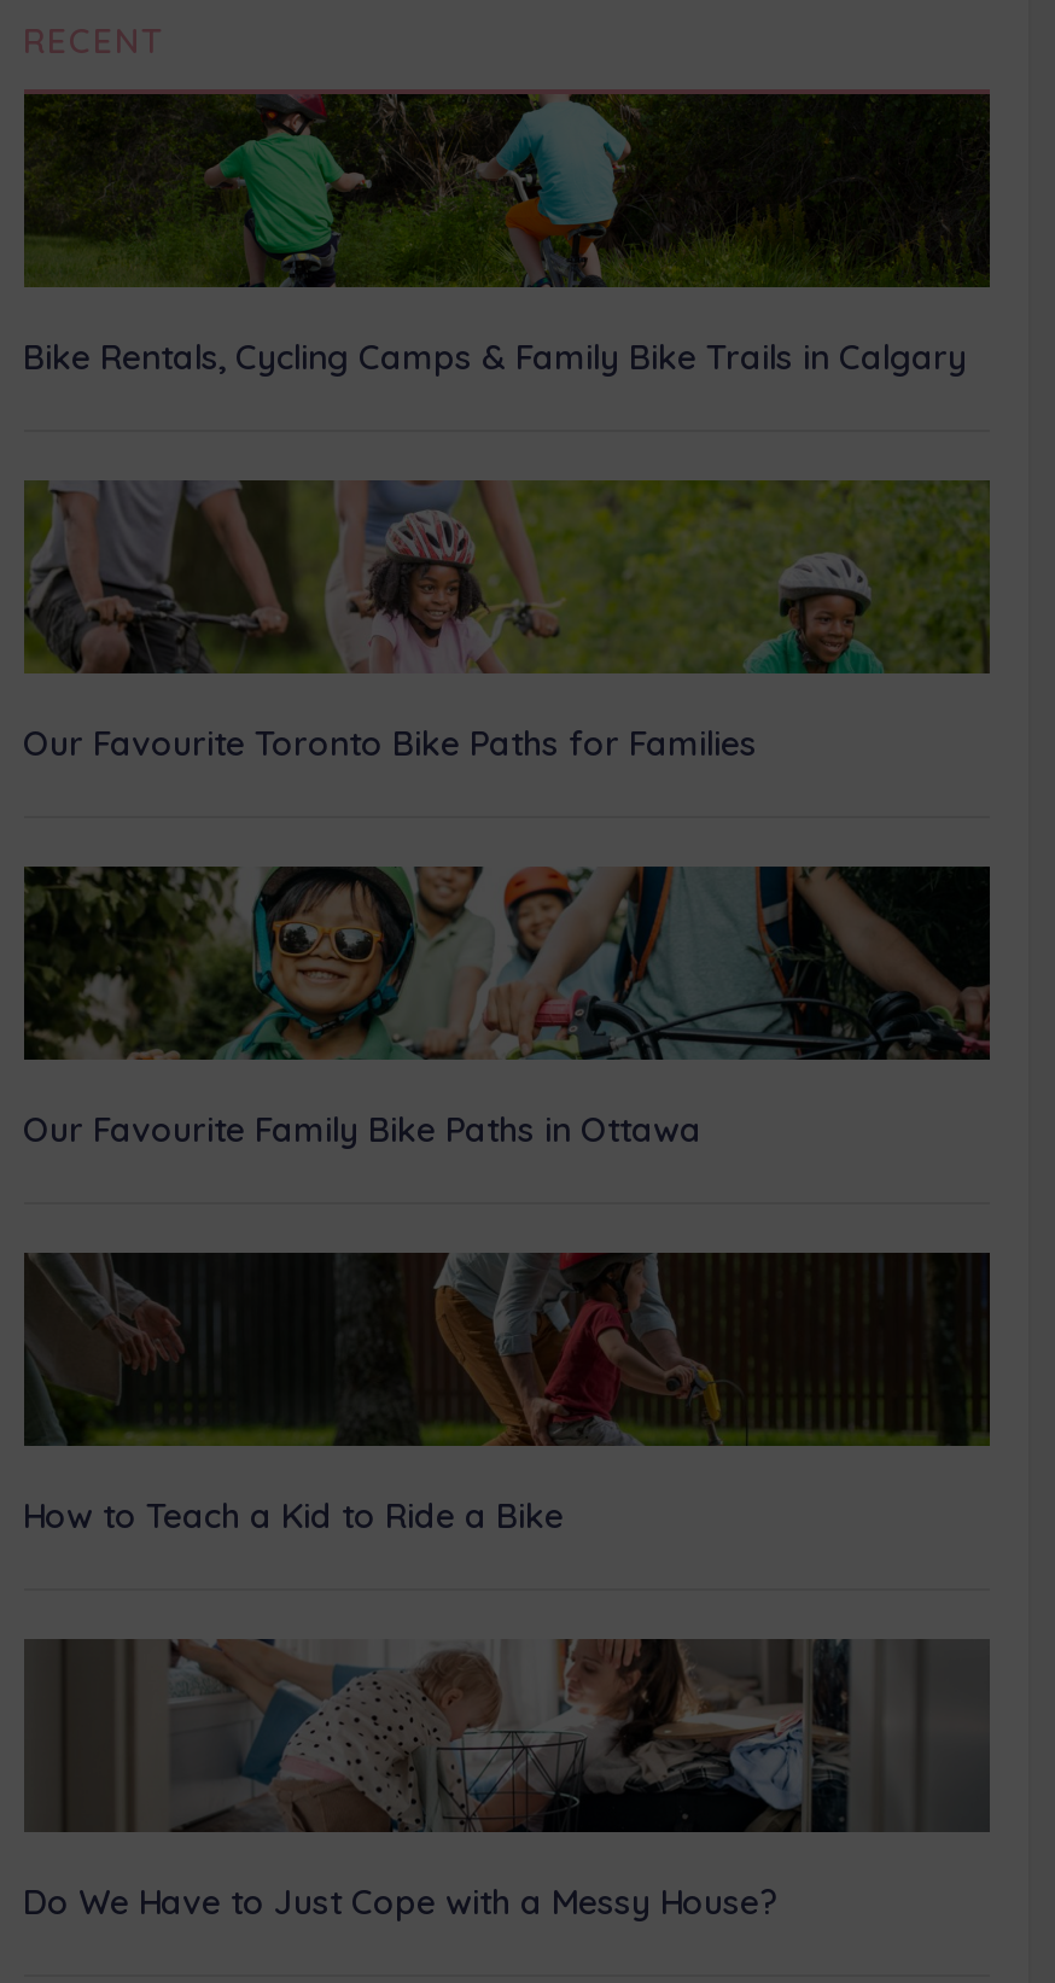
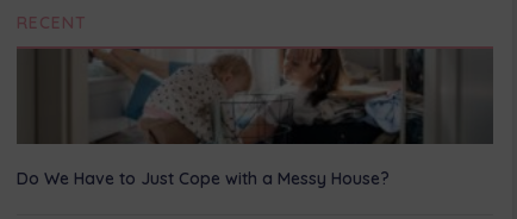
[23,92,990,380] [image] | Bike Rentals, Cycling Camps & Family Bike Trails in Calgary -> none
[22,478,992,766] [image] | Our Favourite Toronto Bike Paths for Families -> none
[22,864,992,1152] [image] | Our Favourite Family Bike Paths in Ottawa -> none
[22,1250,992,1538] [image] | How to Teach a Kid to Ride a Bike -> none

